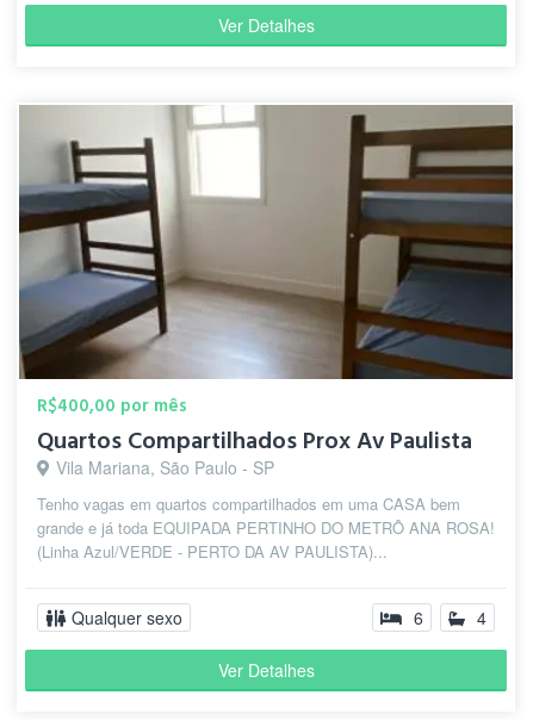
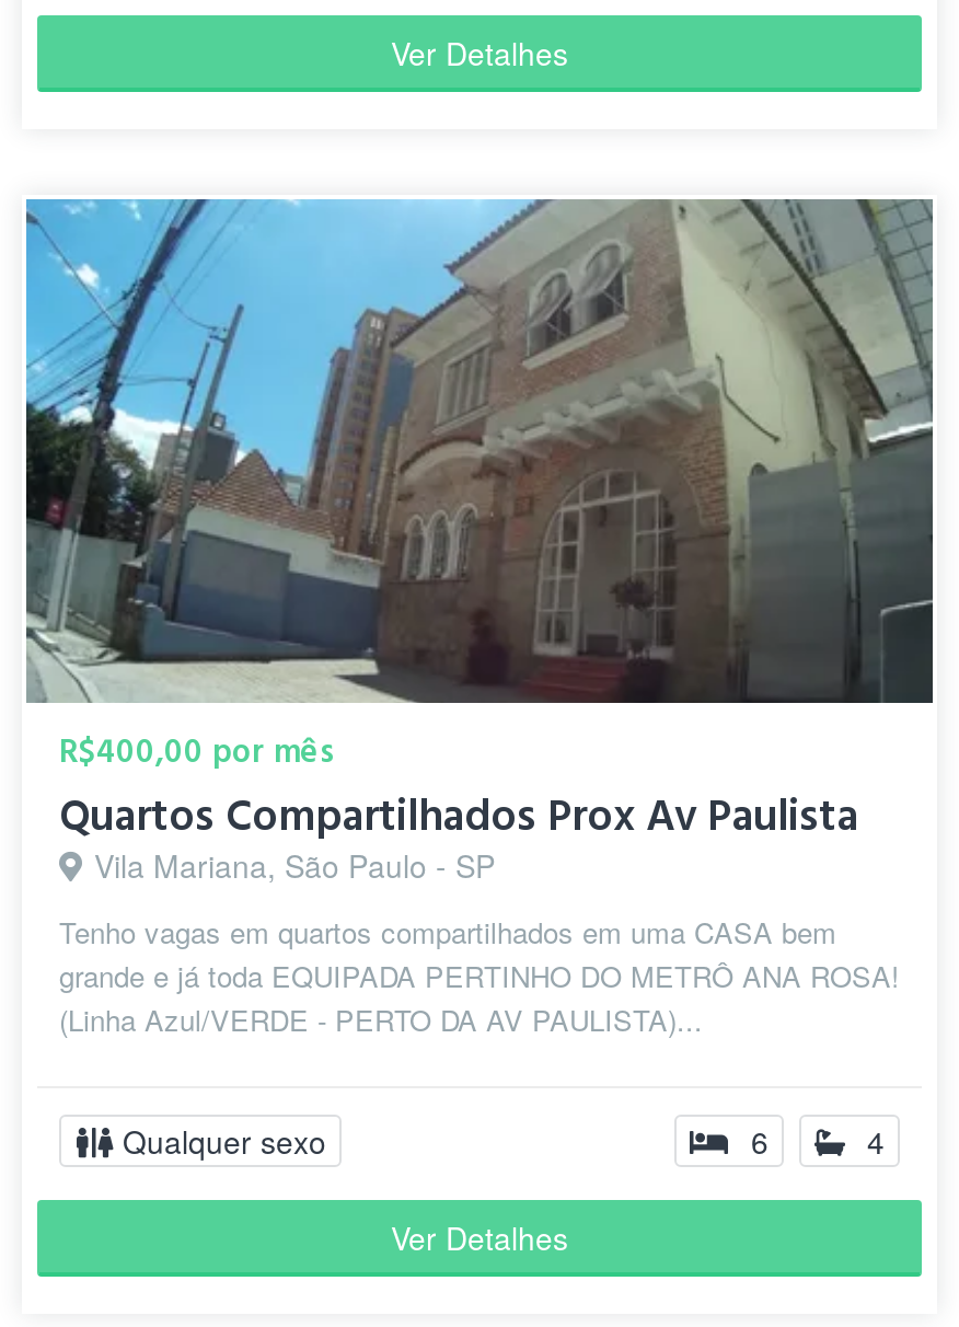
[18,104,514,380] [image] -> [24,197,935,705] [image]

